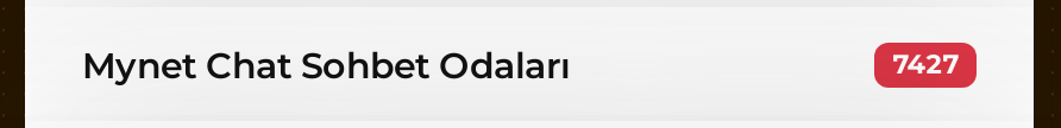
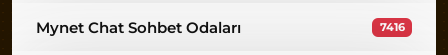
[893,47,959,81] 7427 -> [380,20,405,34] 7416

